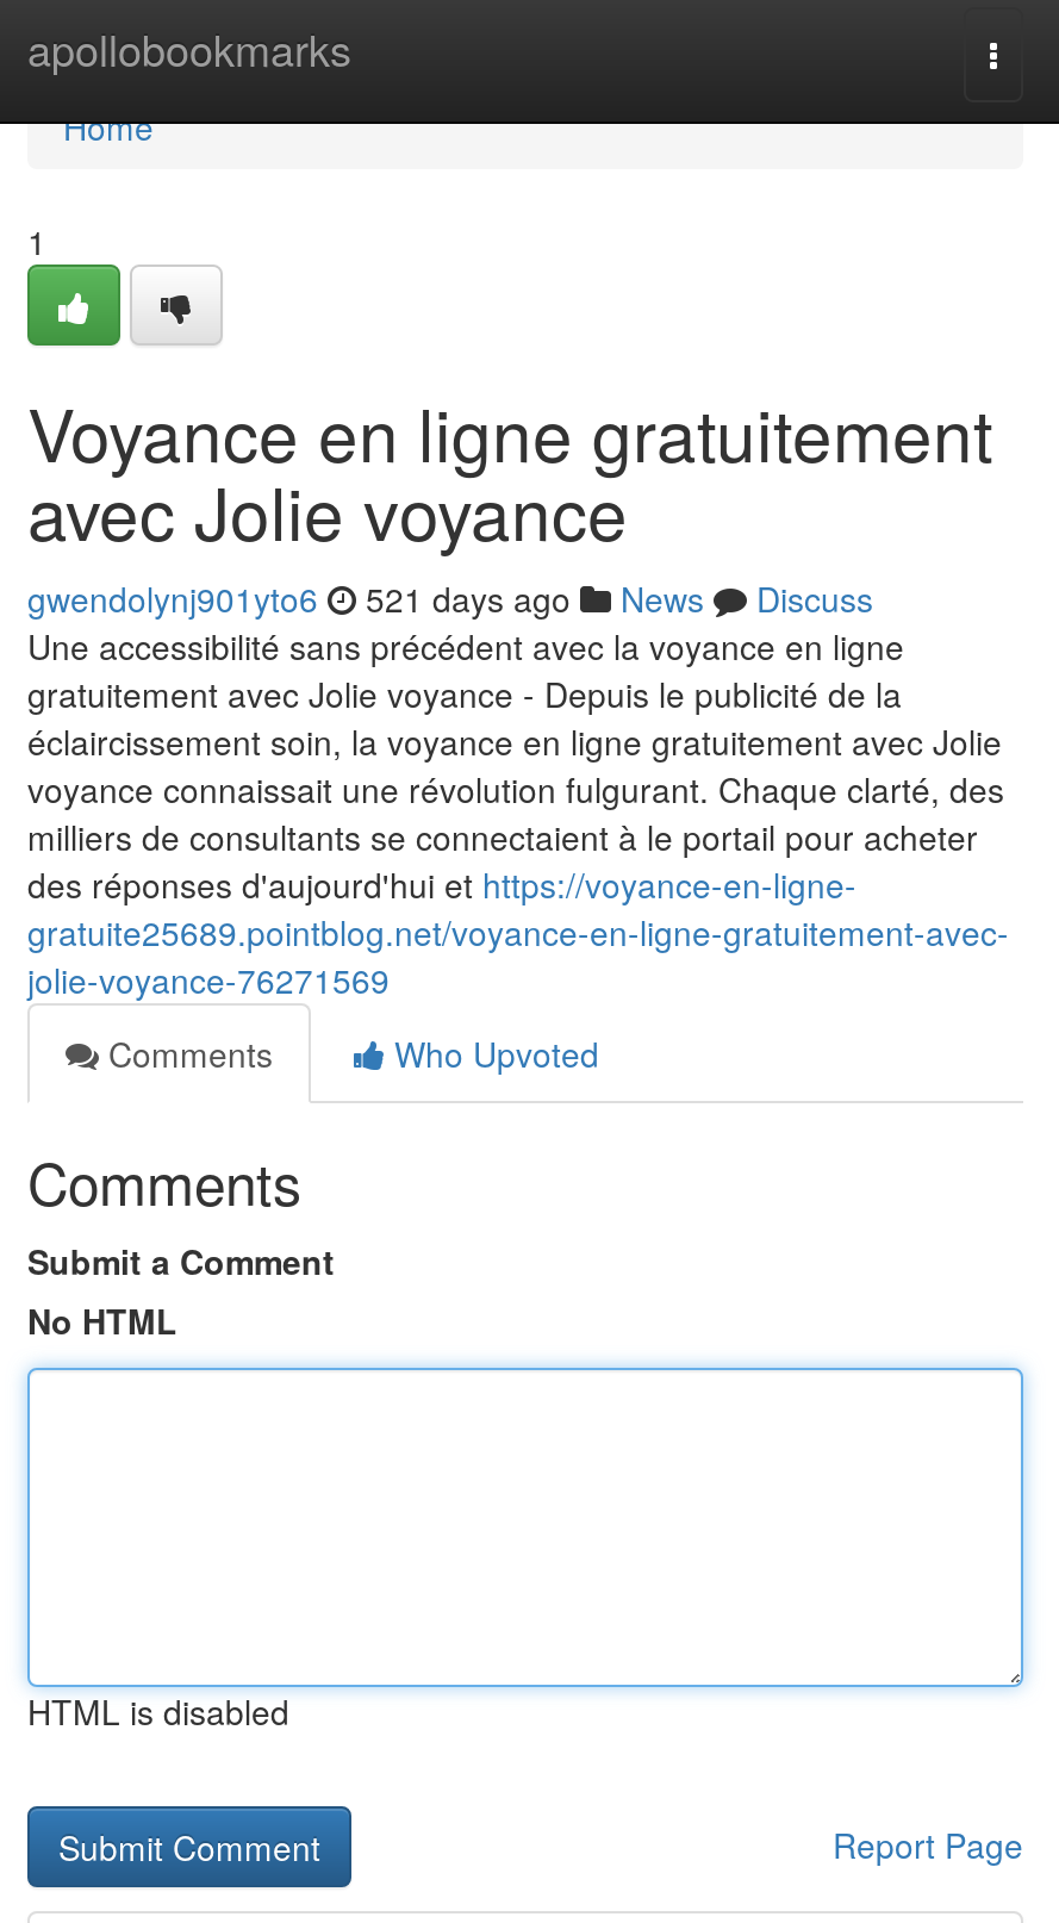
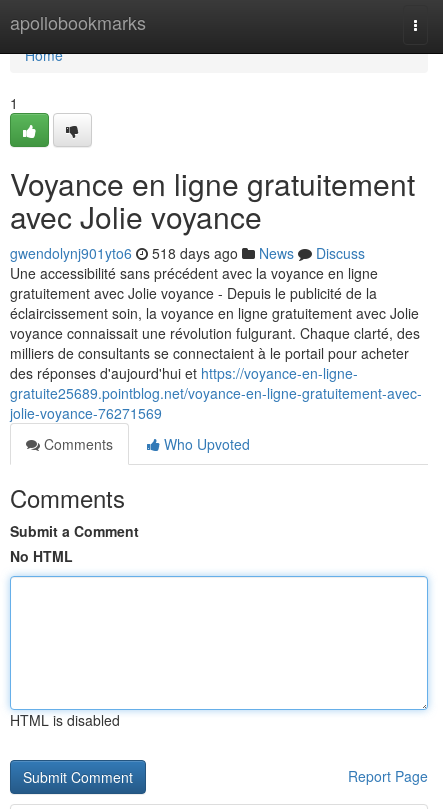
[27,574,873,622] gwendolynj901yto6 521 days ago News Discuss -> [10,243,365,263] gwendolynj901yto6 518 days ago News Discuss

